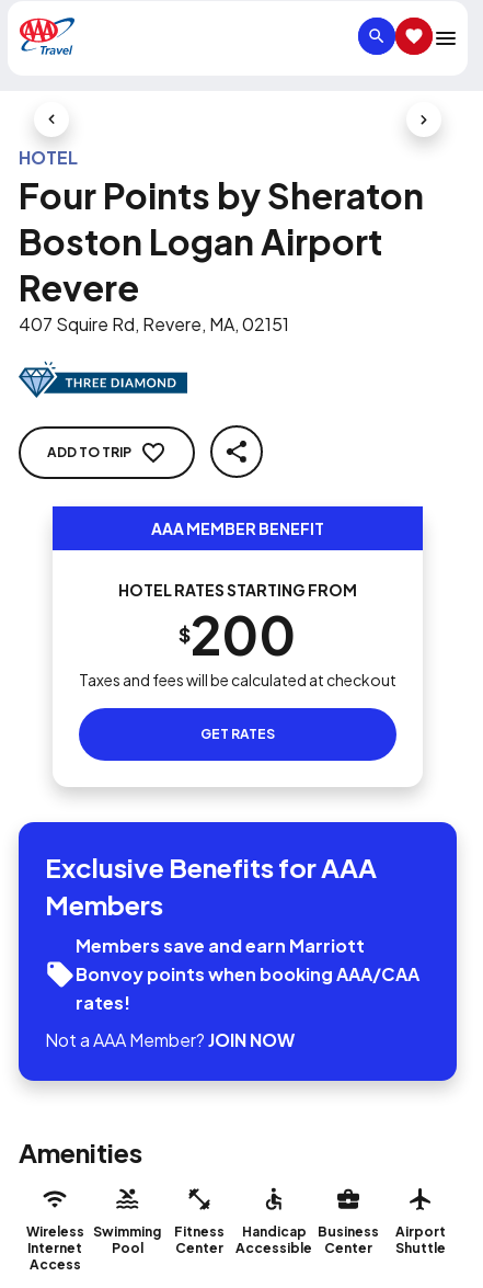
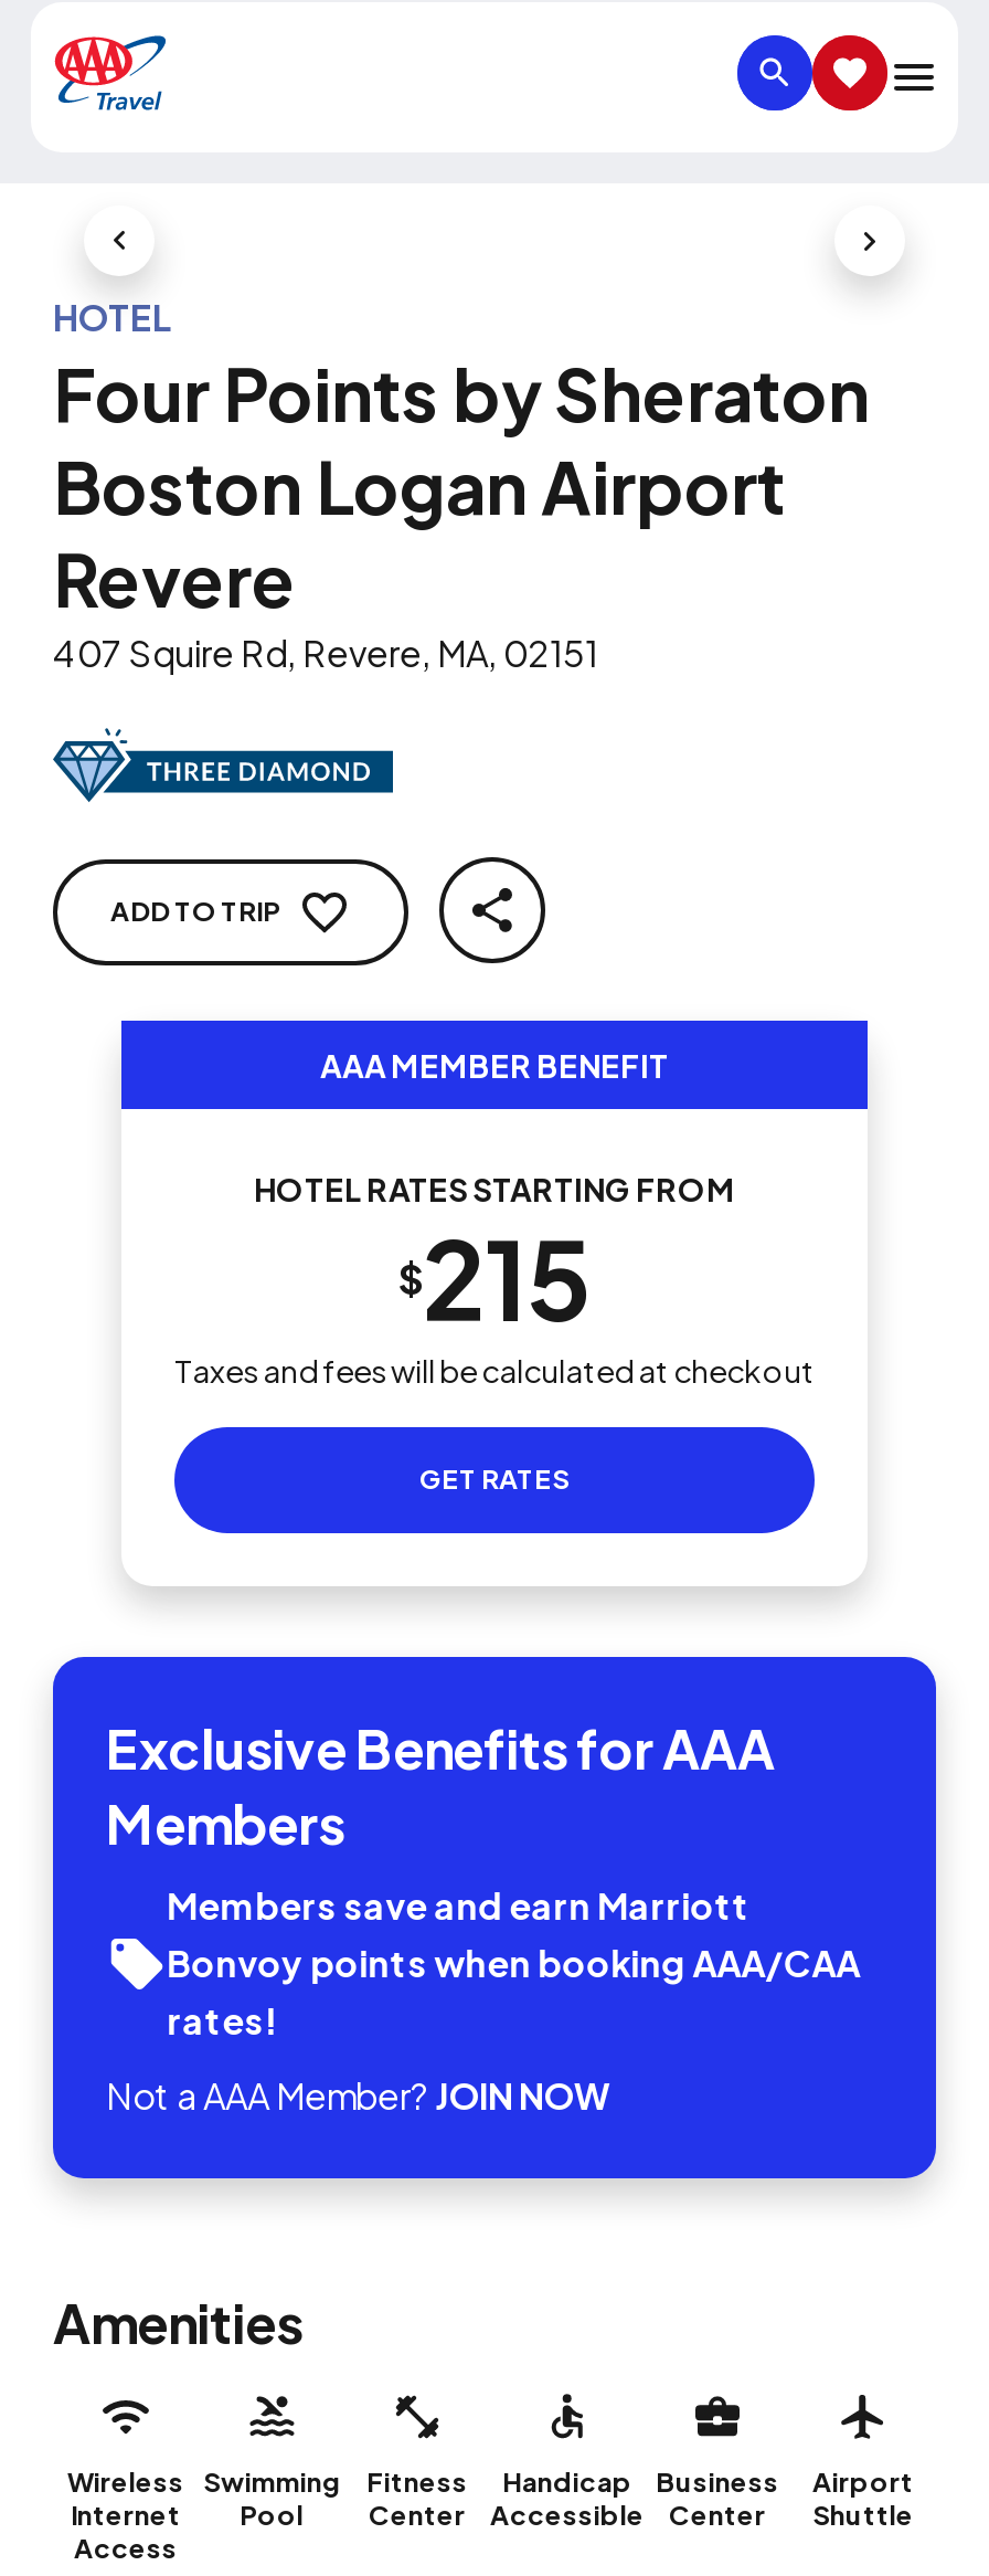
[179,601,296,668] $200 -> [398,1211,591,1345] $215

